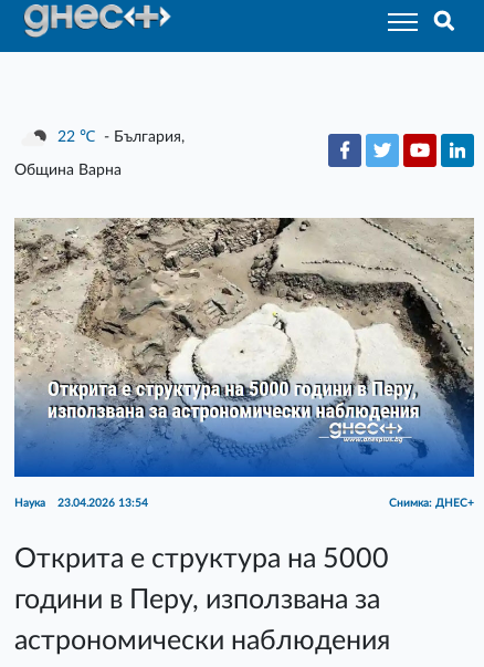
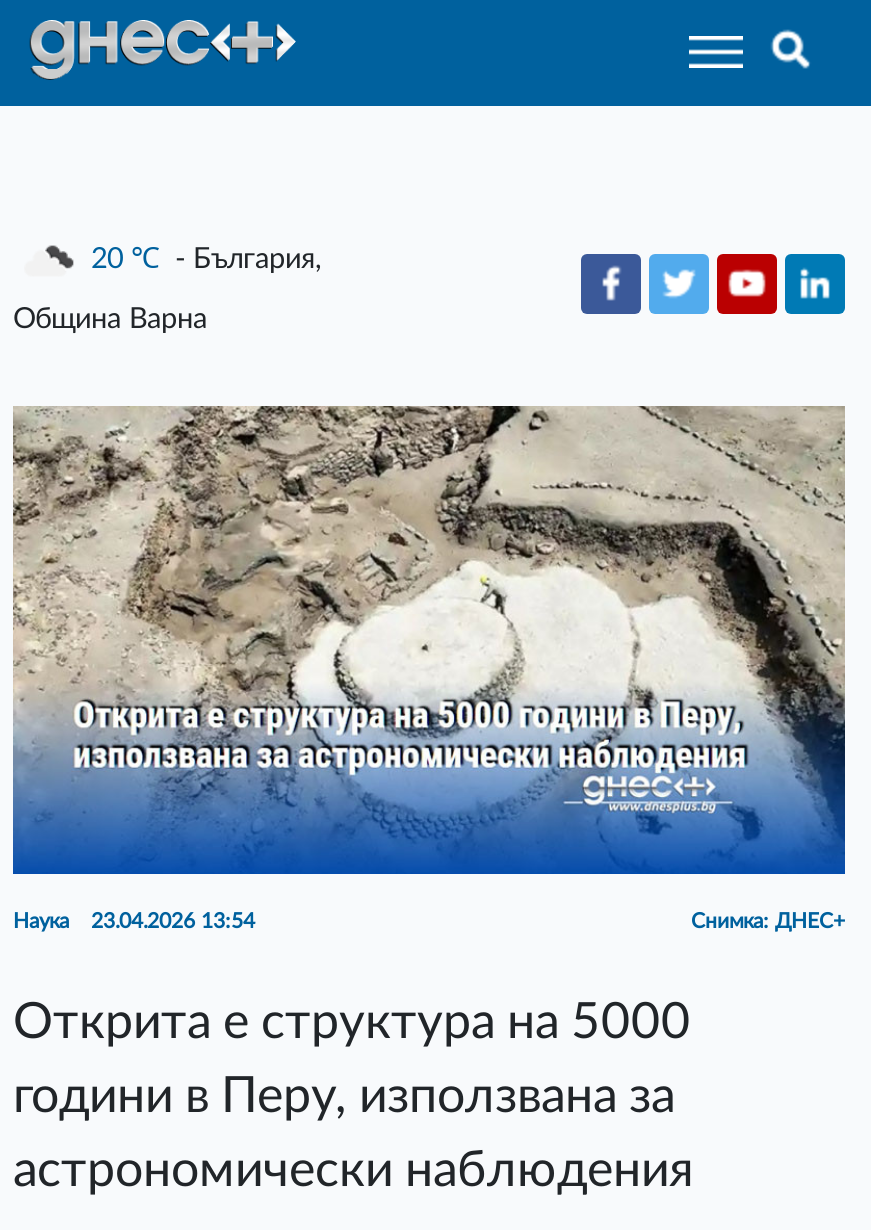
[57,128,185,145] 22 ℃ - България, -> [91,244,321,274] 20 ℃ - България,

